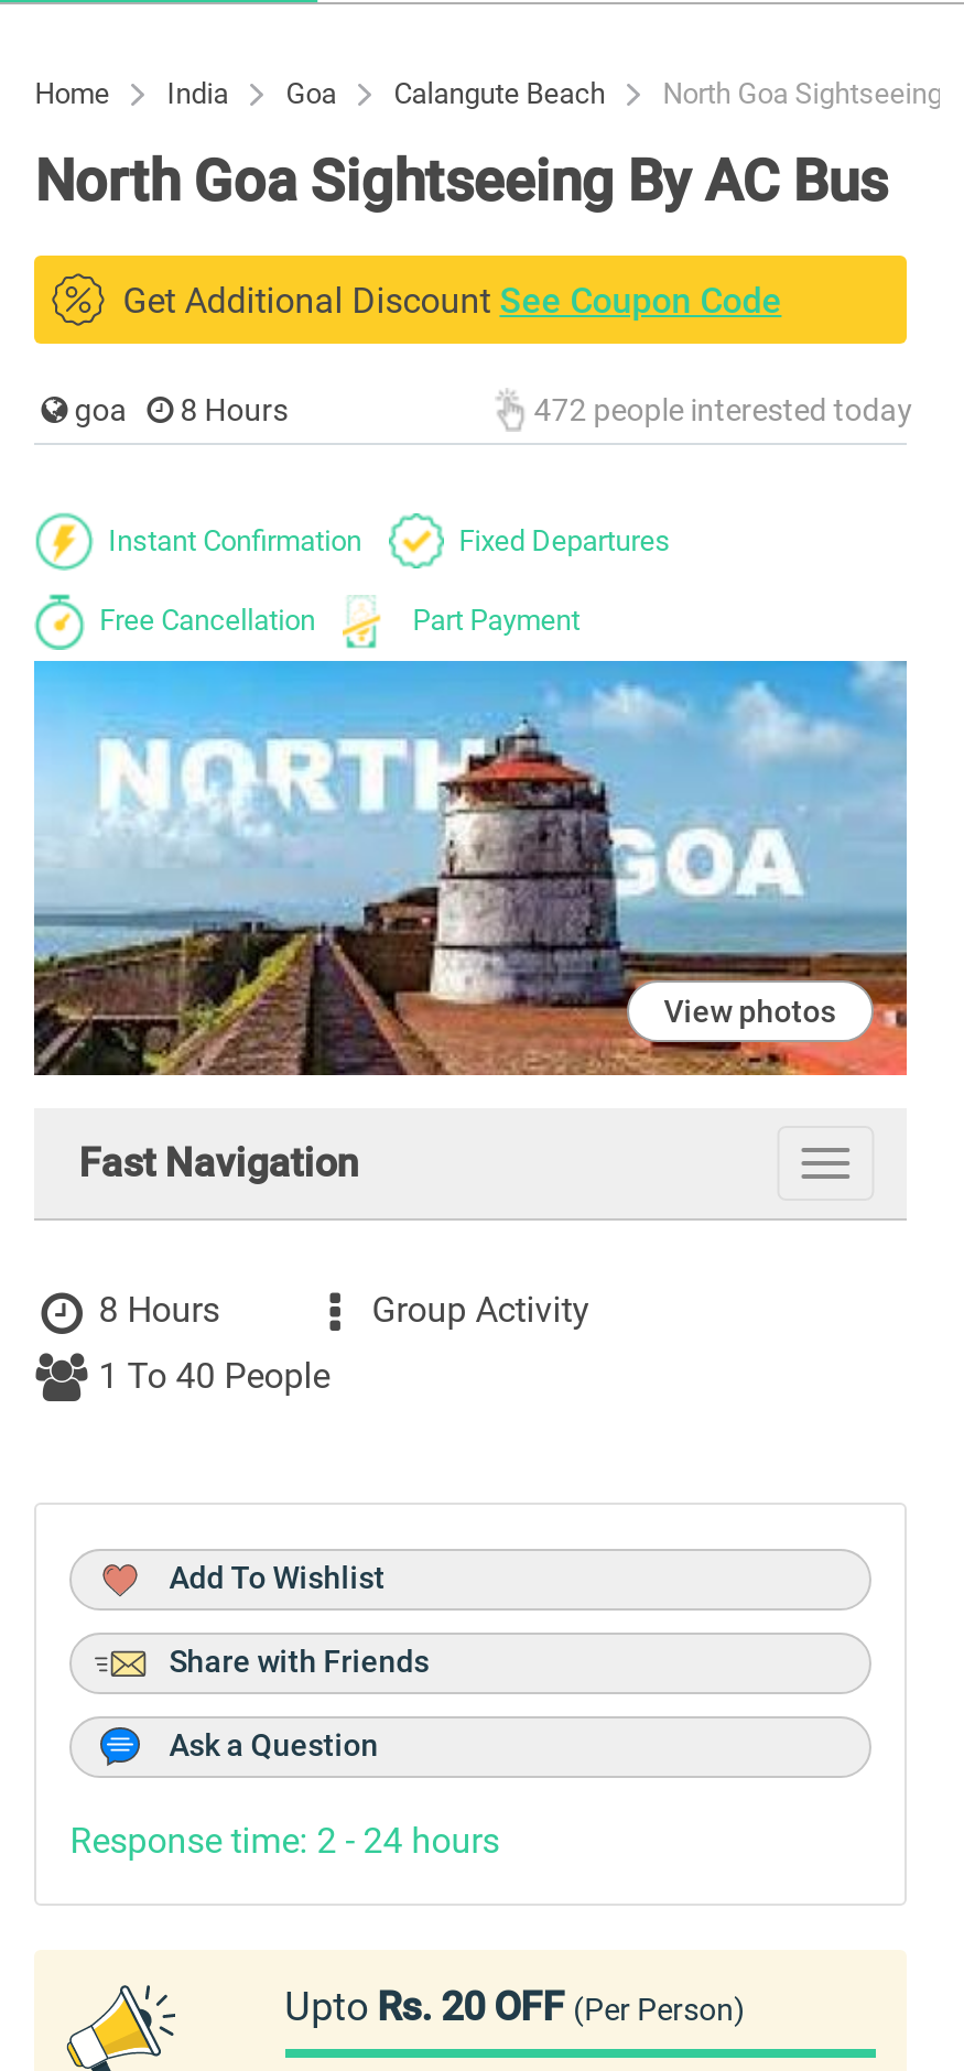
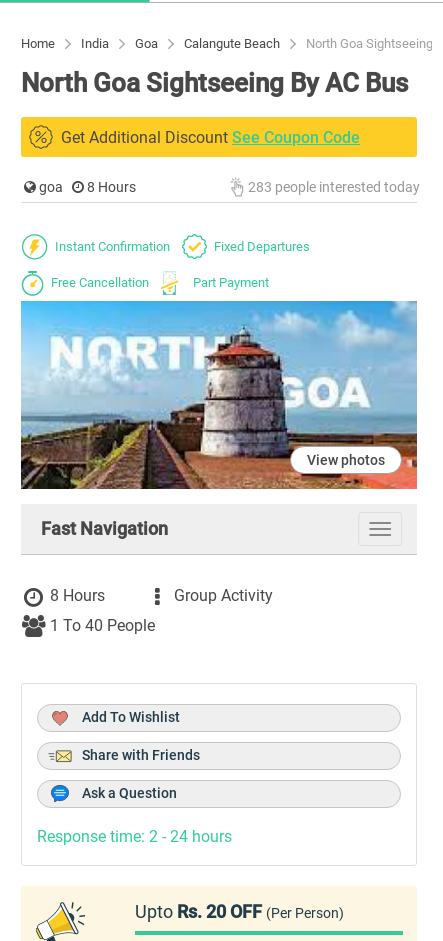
[527,392,913,427] 472 people interested today -> [245,179,420,195] 283 people interested today

